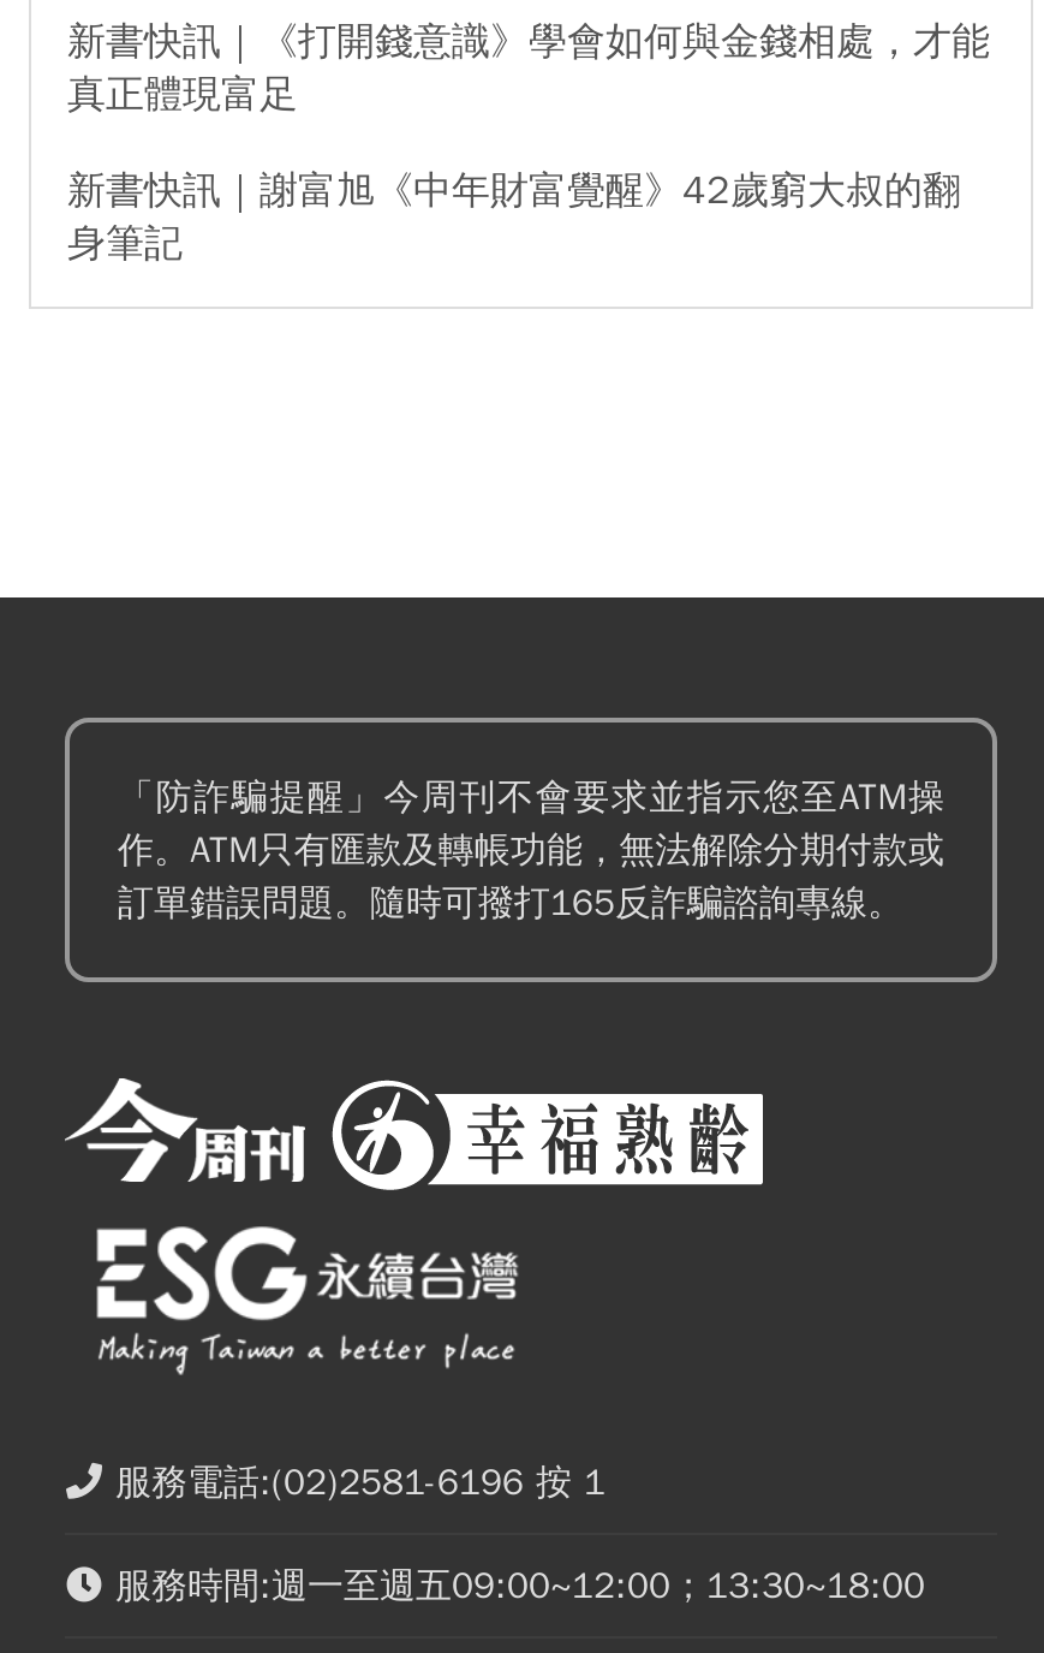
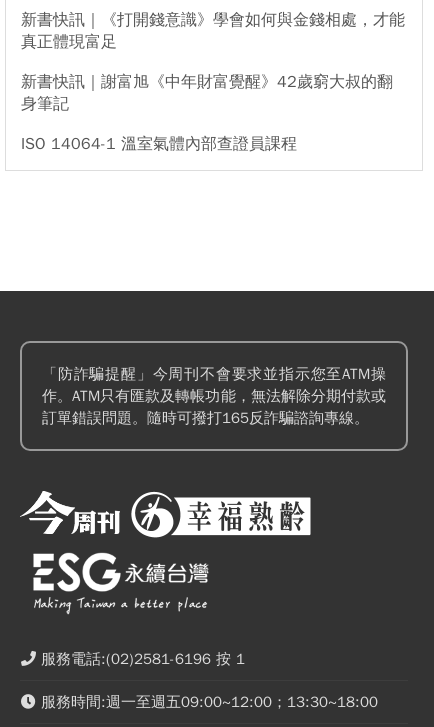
none -> [21,134,297,154] ISO 14064-1 溫室氣體內部查證員課程

